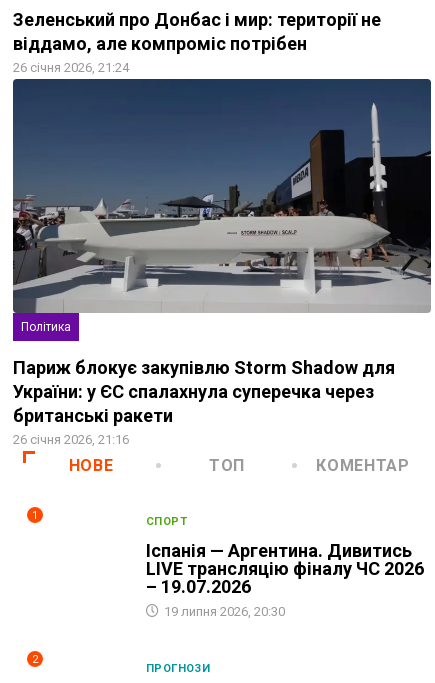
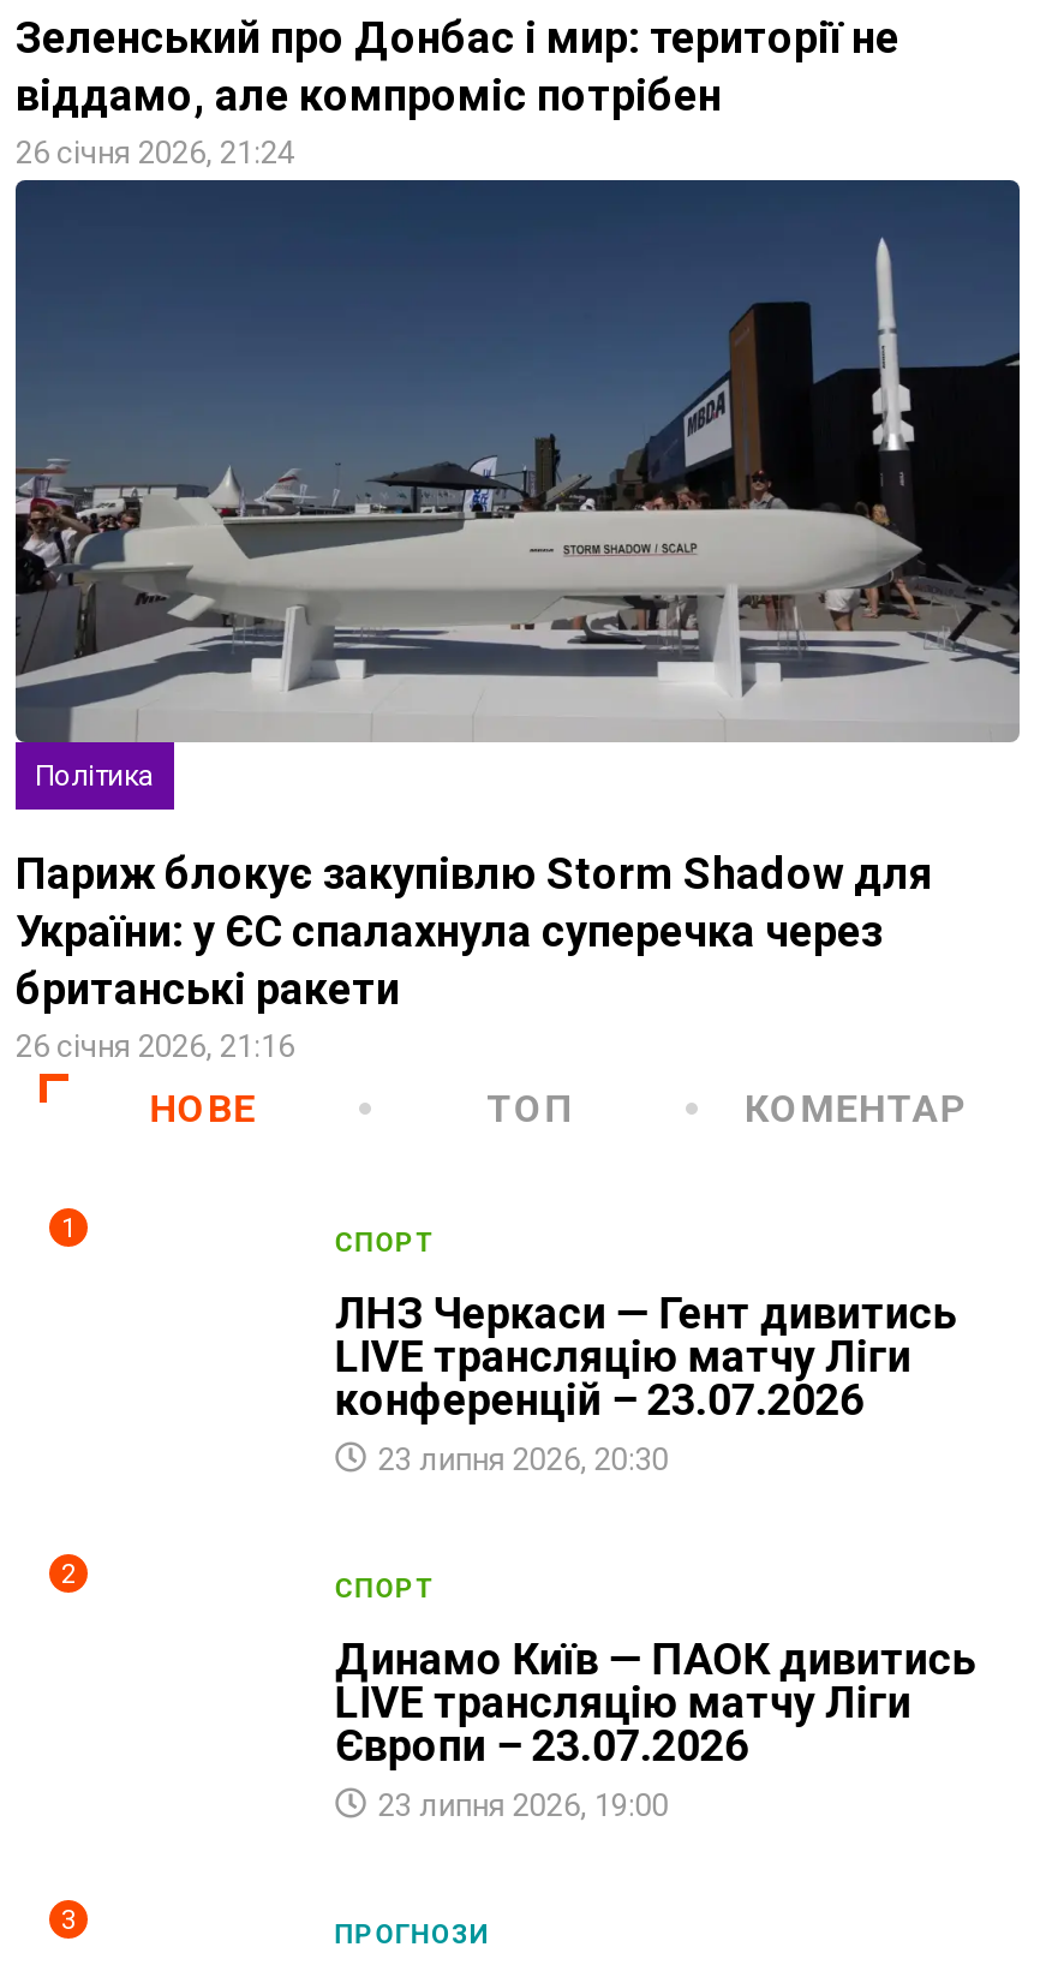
[146,539,424,618] Іспанія — Аргентина. Дивитись | LIVE трансляцію фіналу ЧС 2026 | – 19.07.2026 | 19 липня 2026, 20:30 -> [335,1288,957,1477] ЛНЗ Черкаси — Гент дивитись | LIVE трансляцію матчу Ліги | конференцій – 23.07.2026 | 23 липня 2026, 20:30
none -> [61,1573,976,1936] СПОРТ | Динамо Київ — ПАОК дивитись | LIVE трансляцію матчу Ліги | Європи – 23.07.2026 | 23 липня 2026, 19:00 | 3

